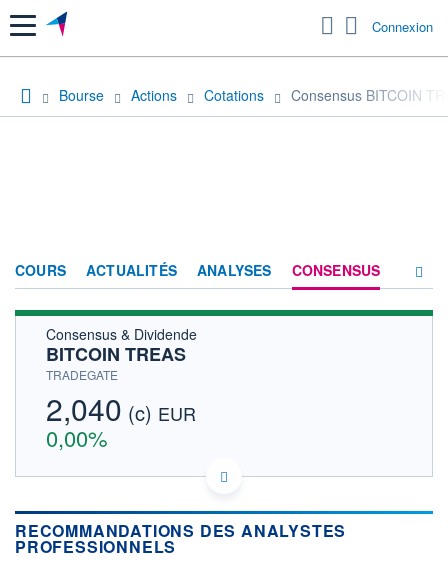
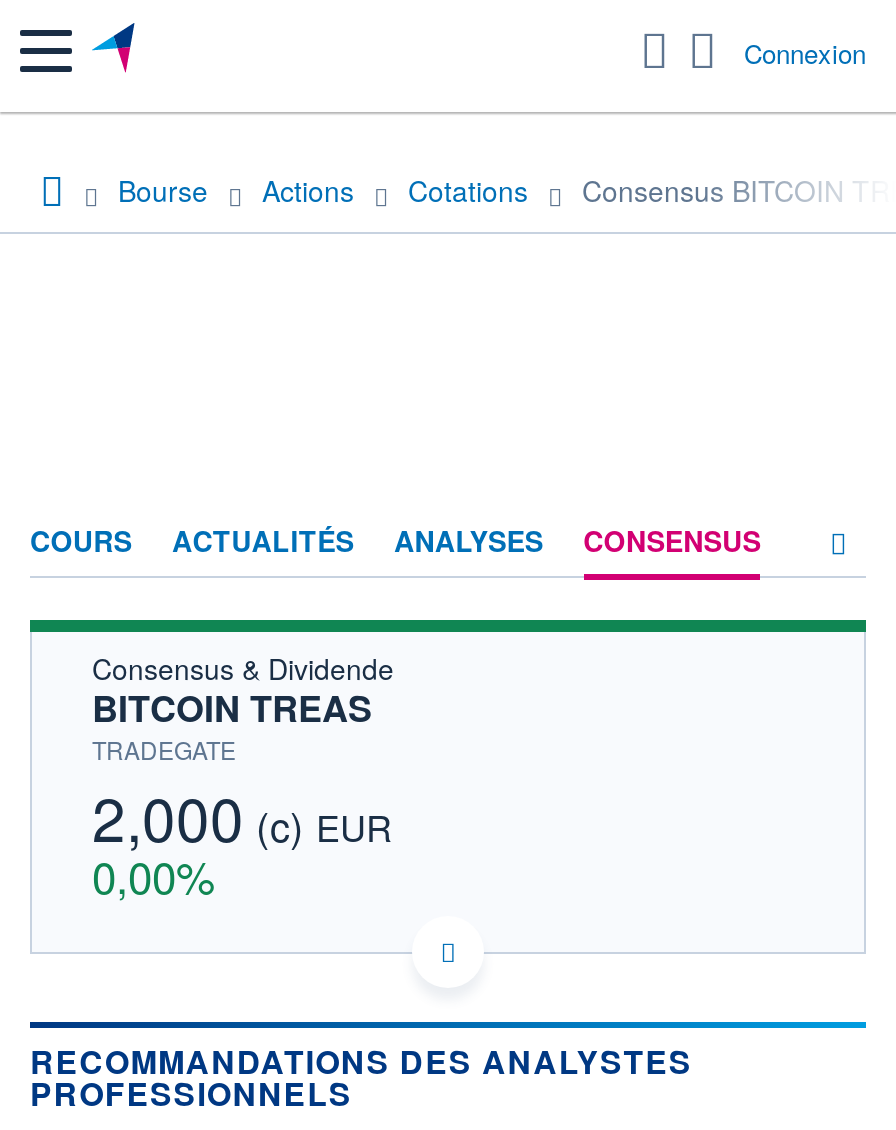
[46,387,196,430] 2,040 (c) EUR -> [92,774,392,860] 2,000 (c) EUR

